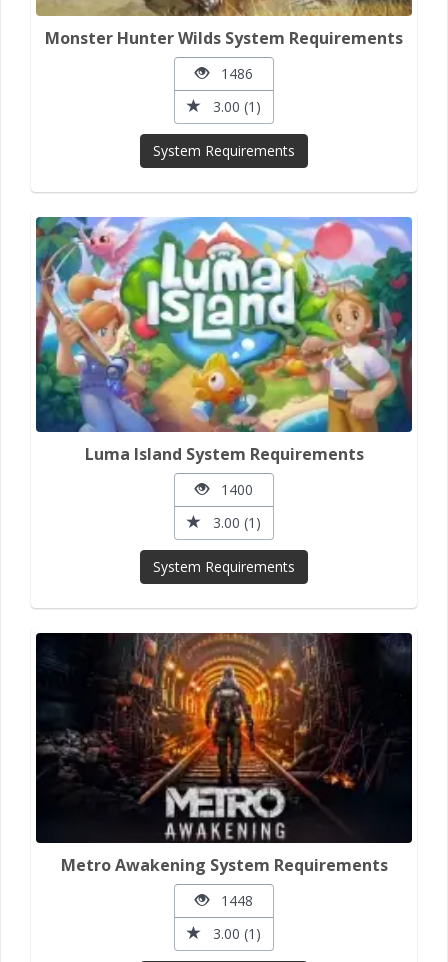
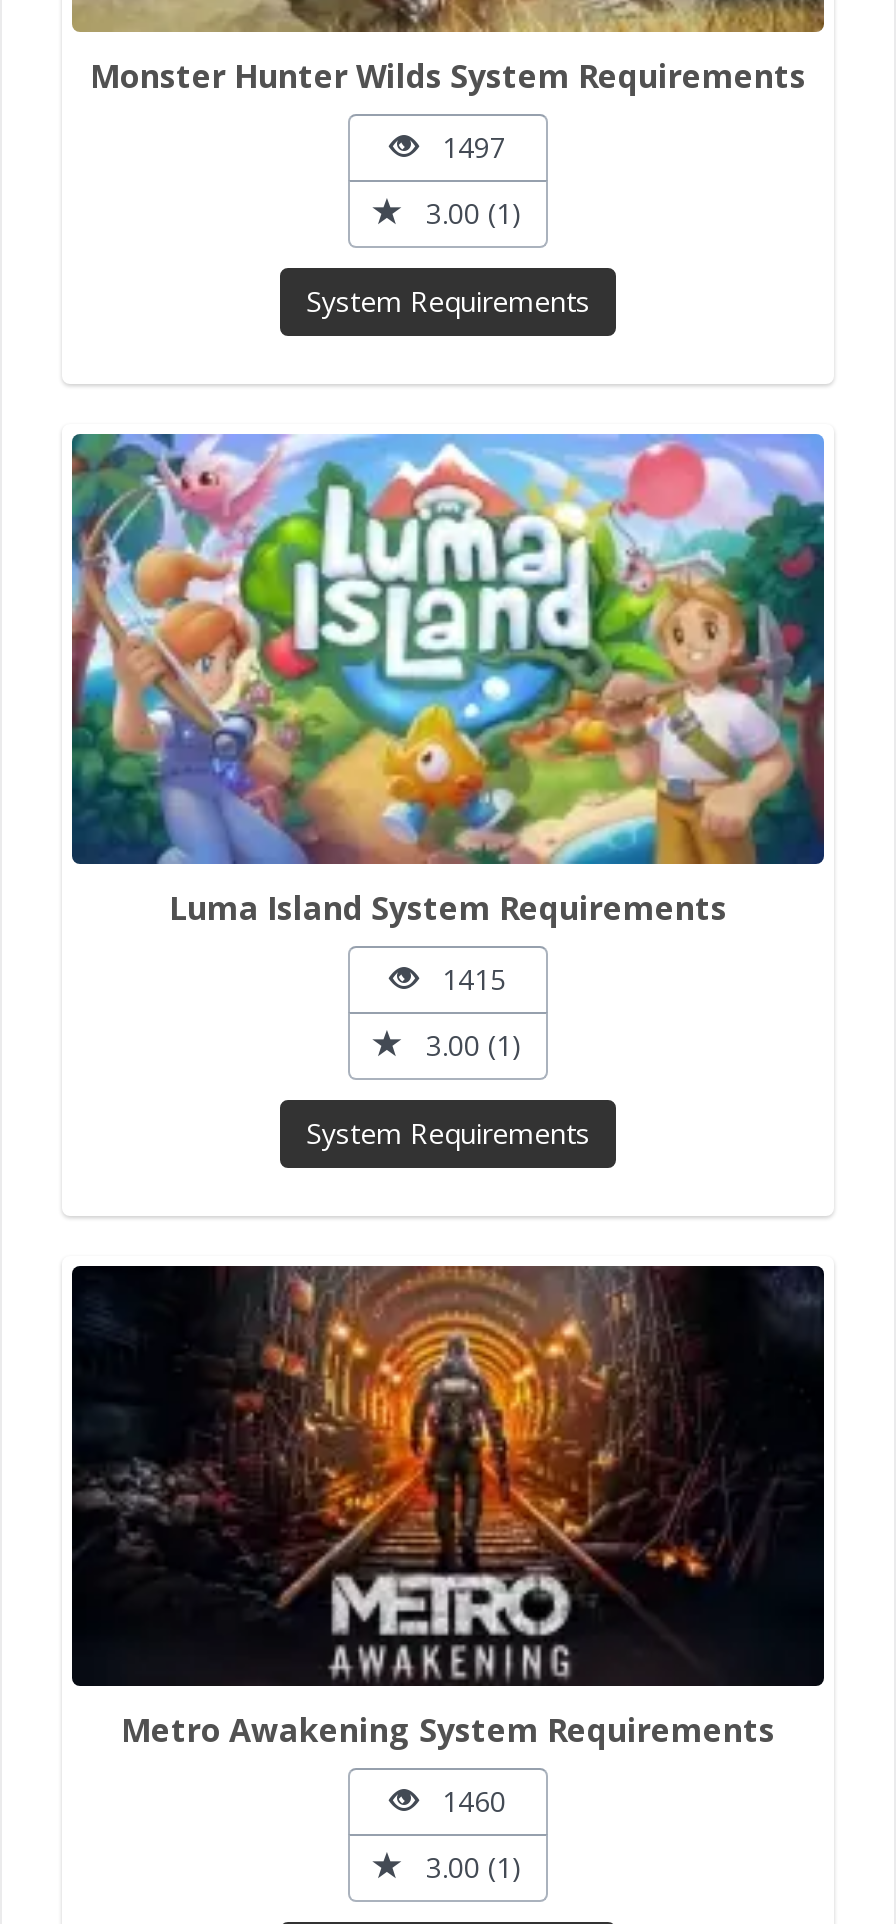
[209,64,253,83] 1486 -> [418,127,506,165] 1497
[209,480,253,499] 1400 -> [418,960,506,998] 1415
[209,891,253,910] 1448 -> [418,1782,506,1820] 1460

